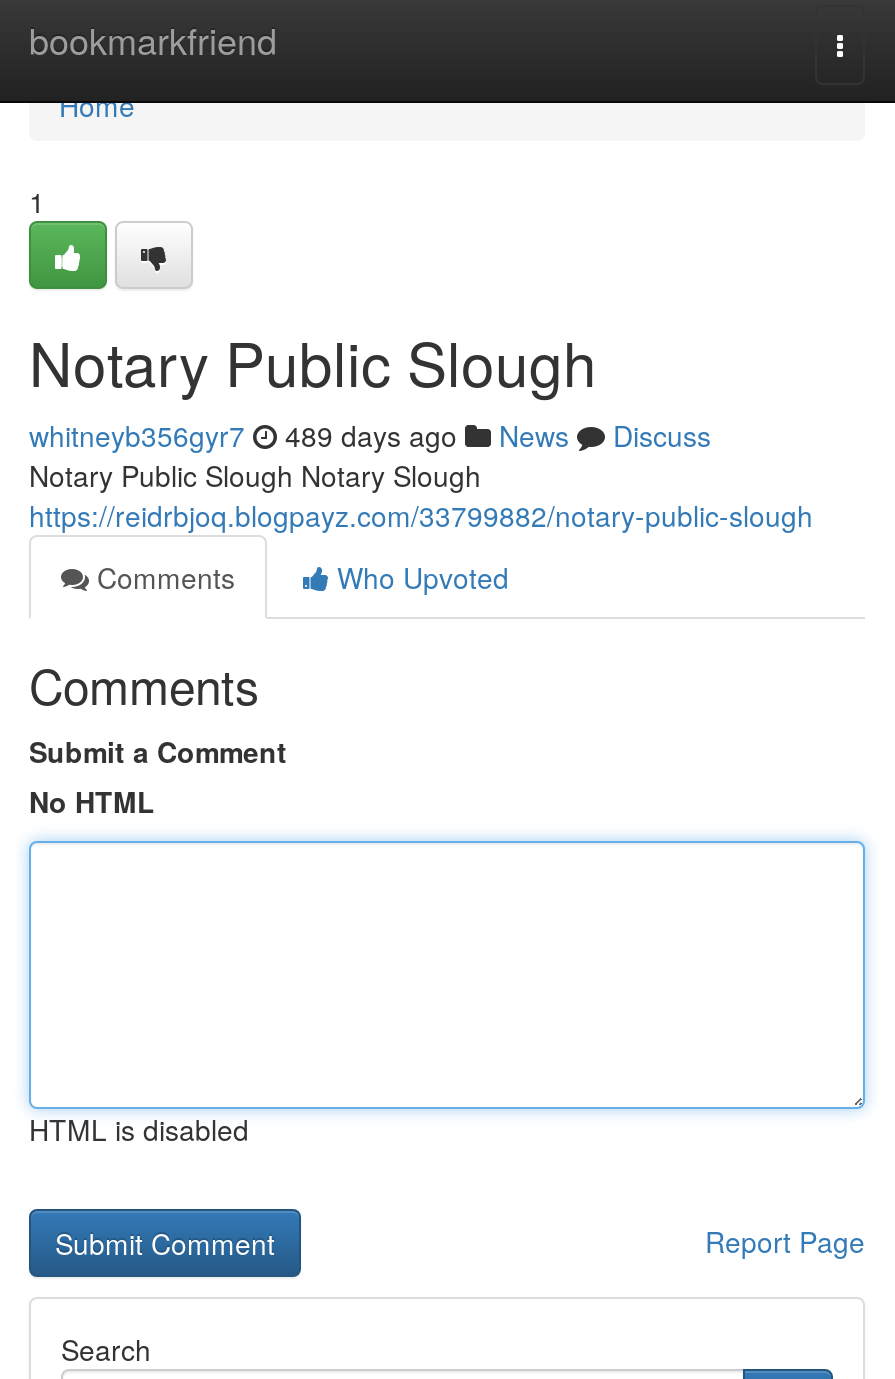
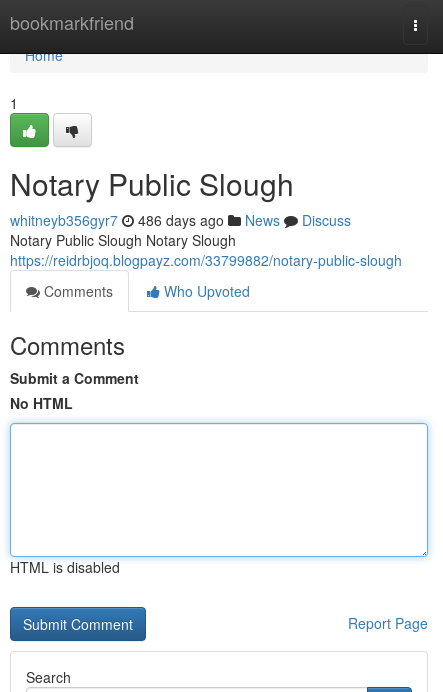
[29,415,711,455] whitneyb356gyr7 489 days ago News Discuss -> [10,210,351,230] whitneyb356gyr7 486 days ago News Discuss

